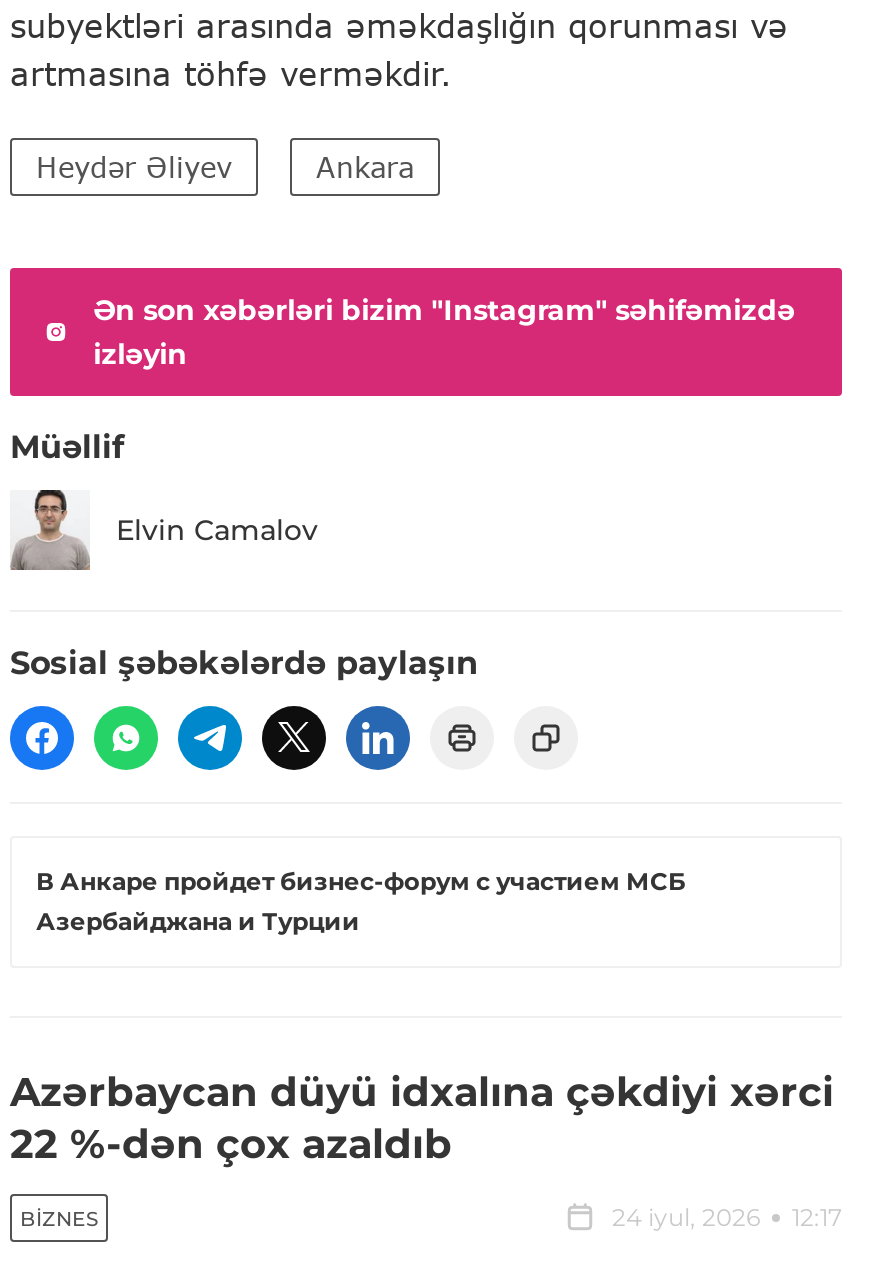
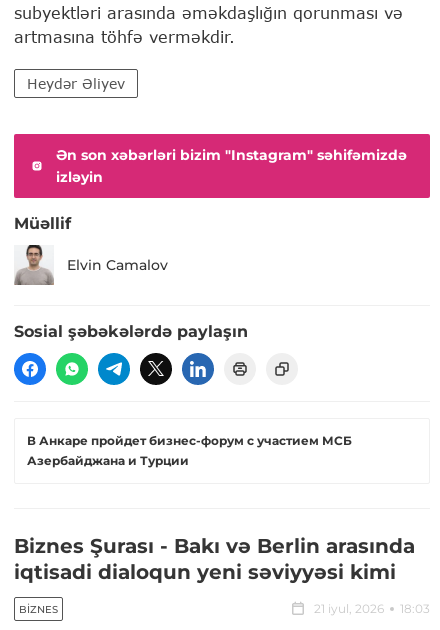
[316,151,414,185] Ankara -> none
[10,1069,834,1169] Azərbaycan düyü idxalına çəkdiyi xərci | 22 %-dən çox azaldıb -> [14,534,415,584] Biznes Şurası - Bakı və Berlin arasında | iqtisadi dialoqun yeni səviyyəsi kimi
[612,1203,842,1233] 24 iyul, 2026 | 12:17 -> [314,601,430,616] 21 iyul, 2026 | 18:03

